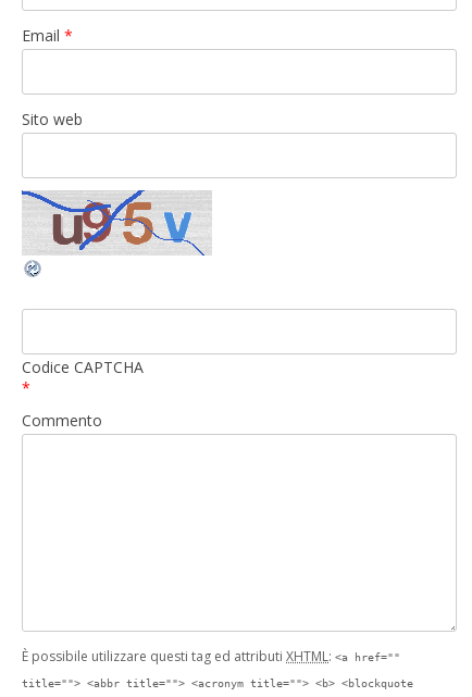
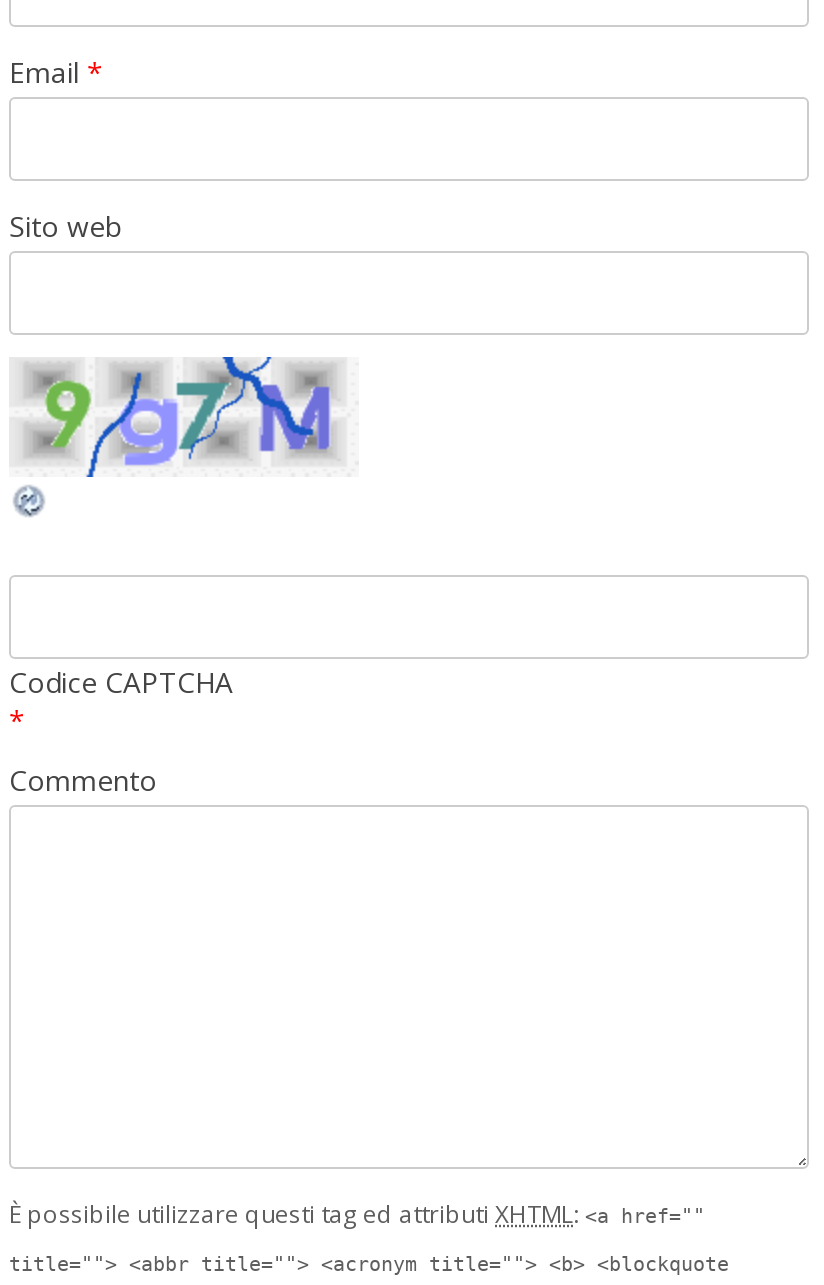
[21,189,212,257] [image] -> [9,355,357,479] [image]

